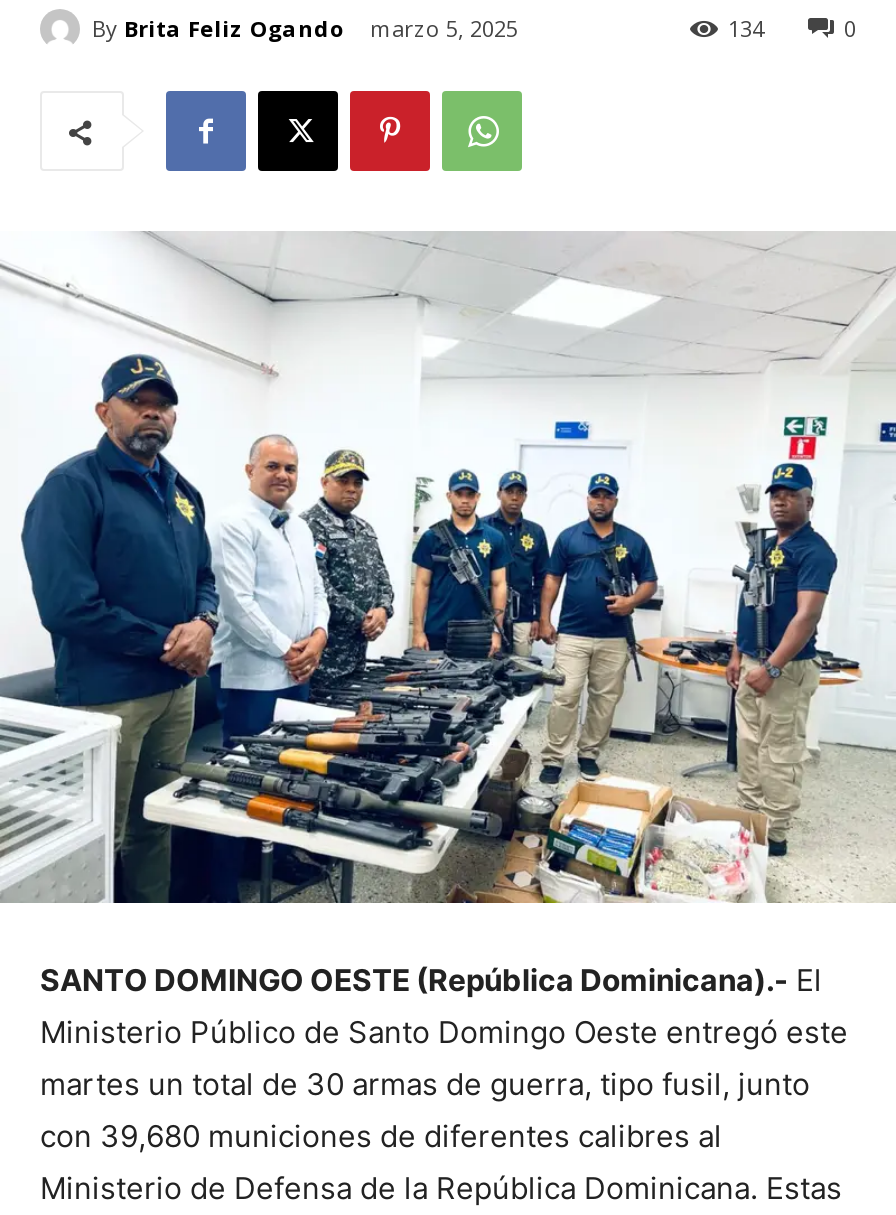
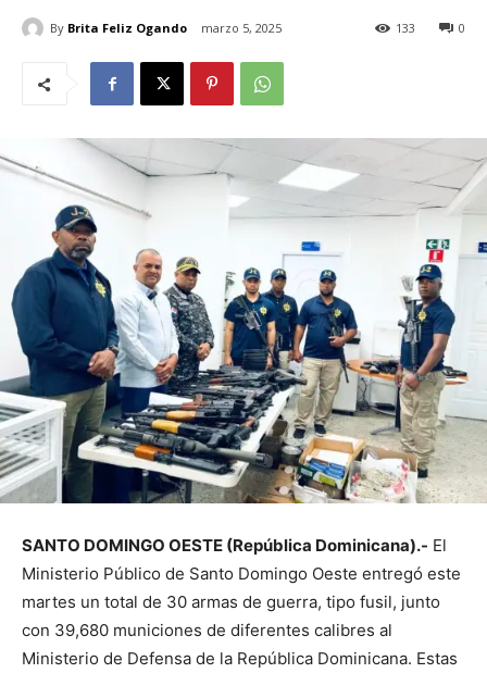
[728,13,764,43] 134 -> [396,20,415,36] 133

